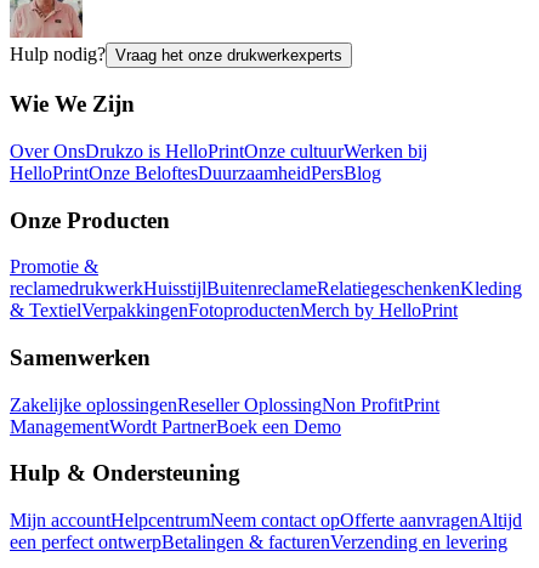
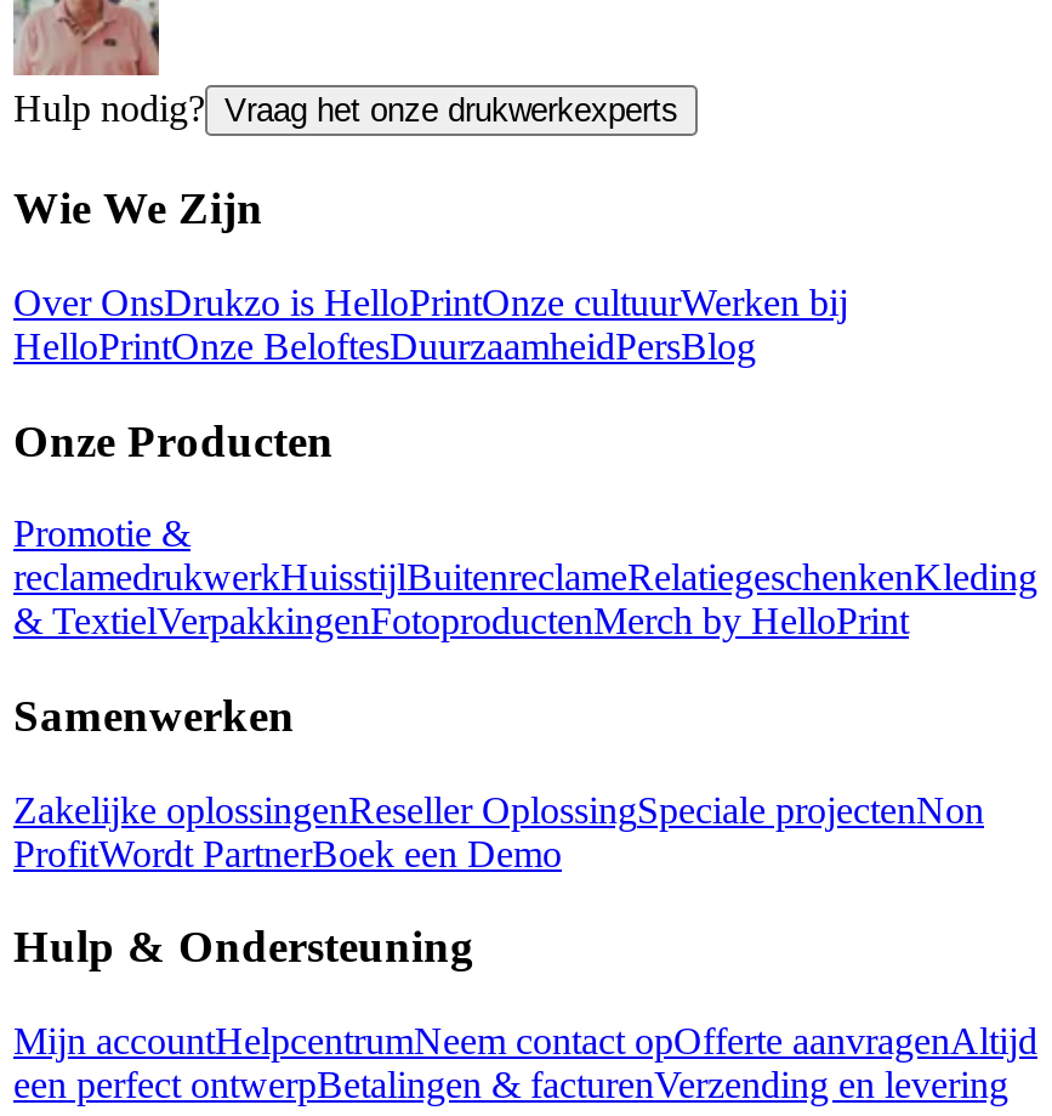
[10,394,439,415] Zakelijke oplossingenReseller OplossingNon ProfitPrint -> [13,789,984,830] Zakelijke oplossingenReseller OplossingSpeciale projectenNon
[10,416,341,437] ManagementWordt PartnerBoek een Demo -> [13,833,562,874] ProfitWordt PartnerBoek een Demo

